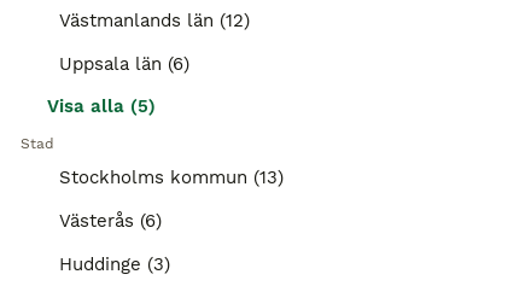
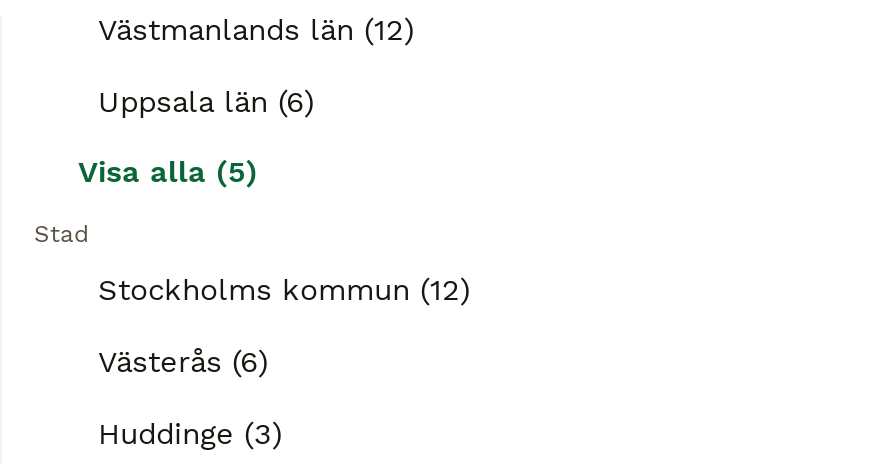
[59,167,284,188] Stockholms kommun (13) -> [98,272,470,308] Stockholms kommun (12)

